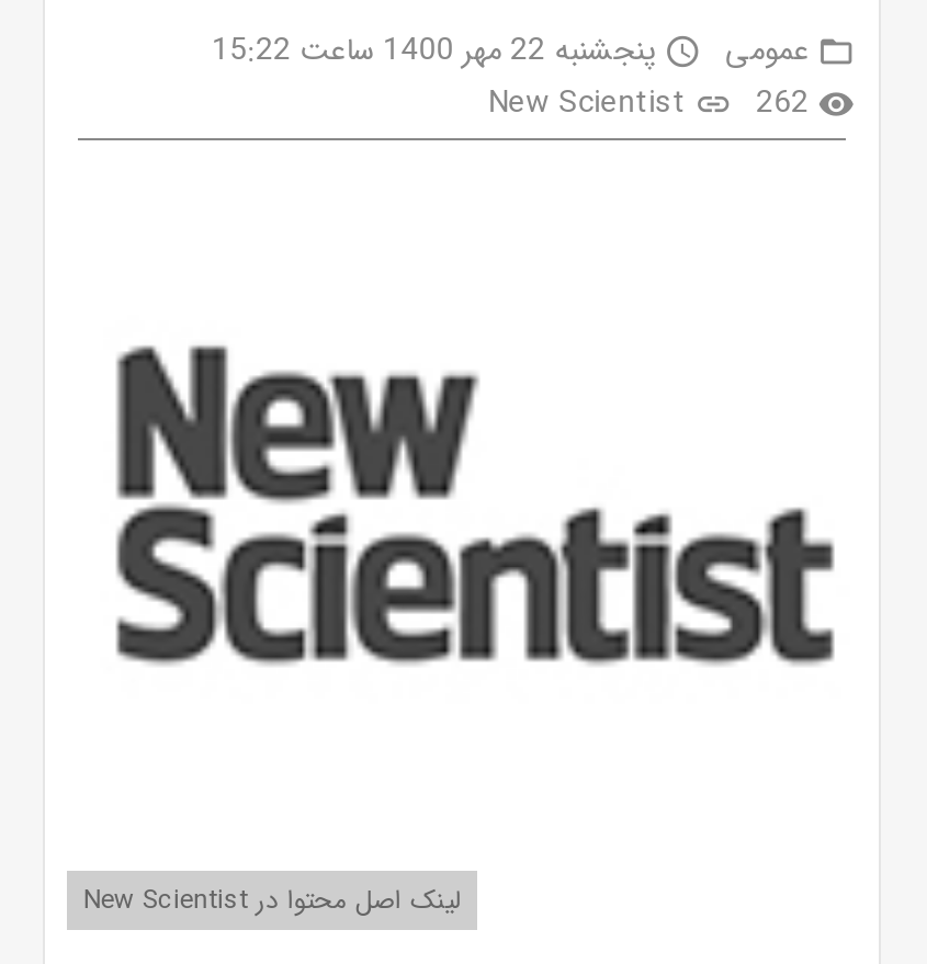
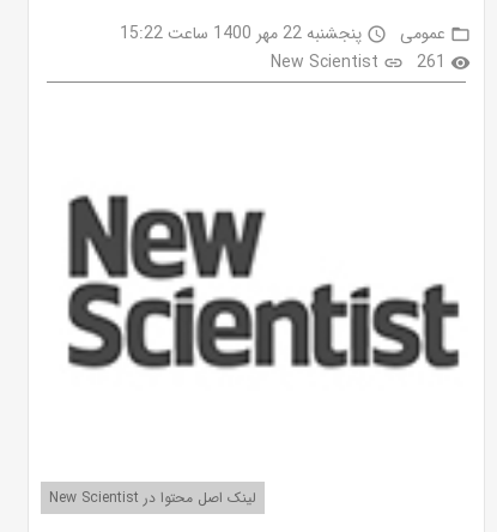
[756,79,809,127] 262 -> [417,49,446,75] 261

